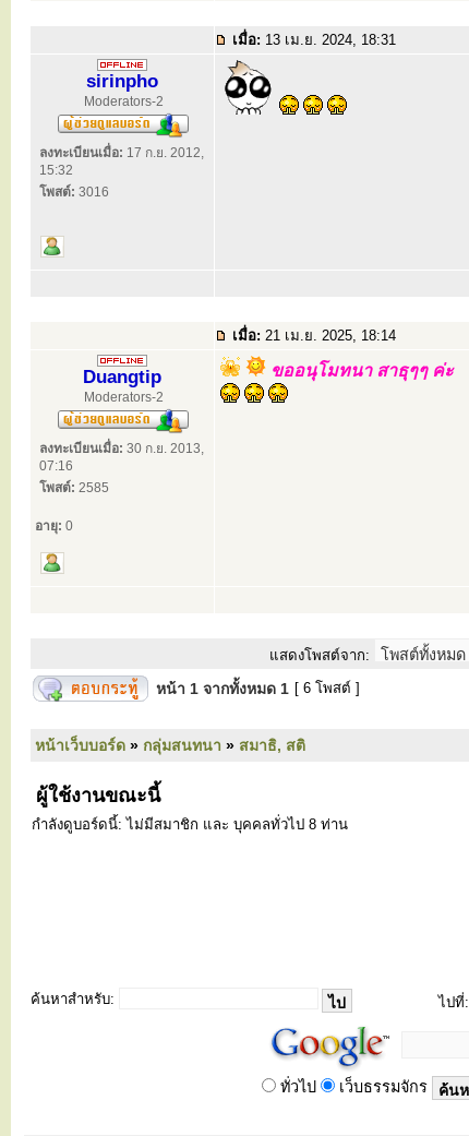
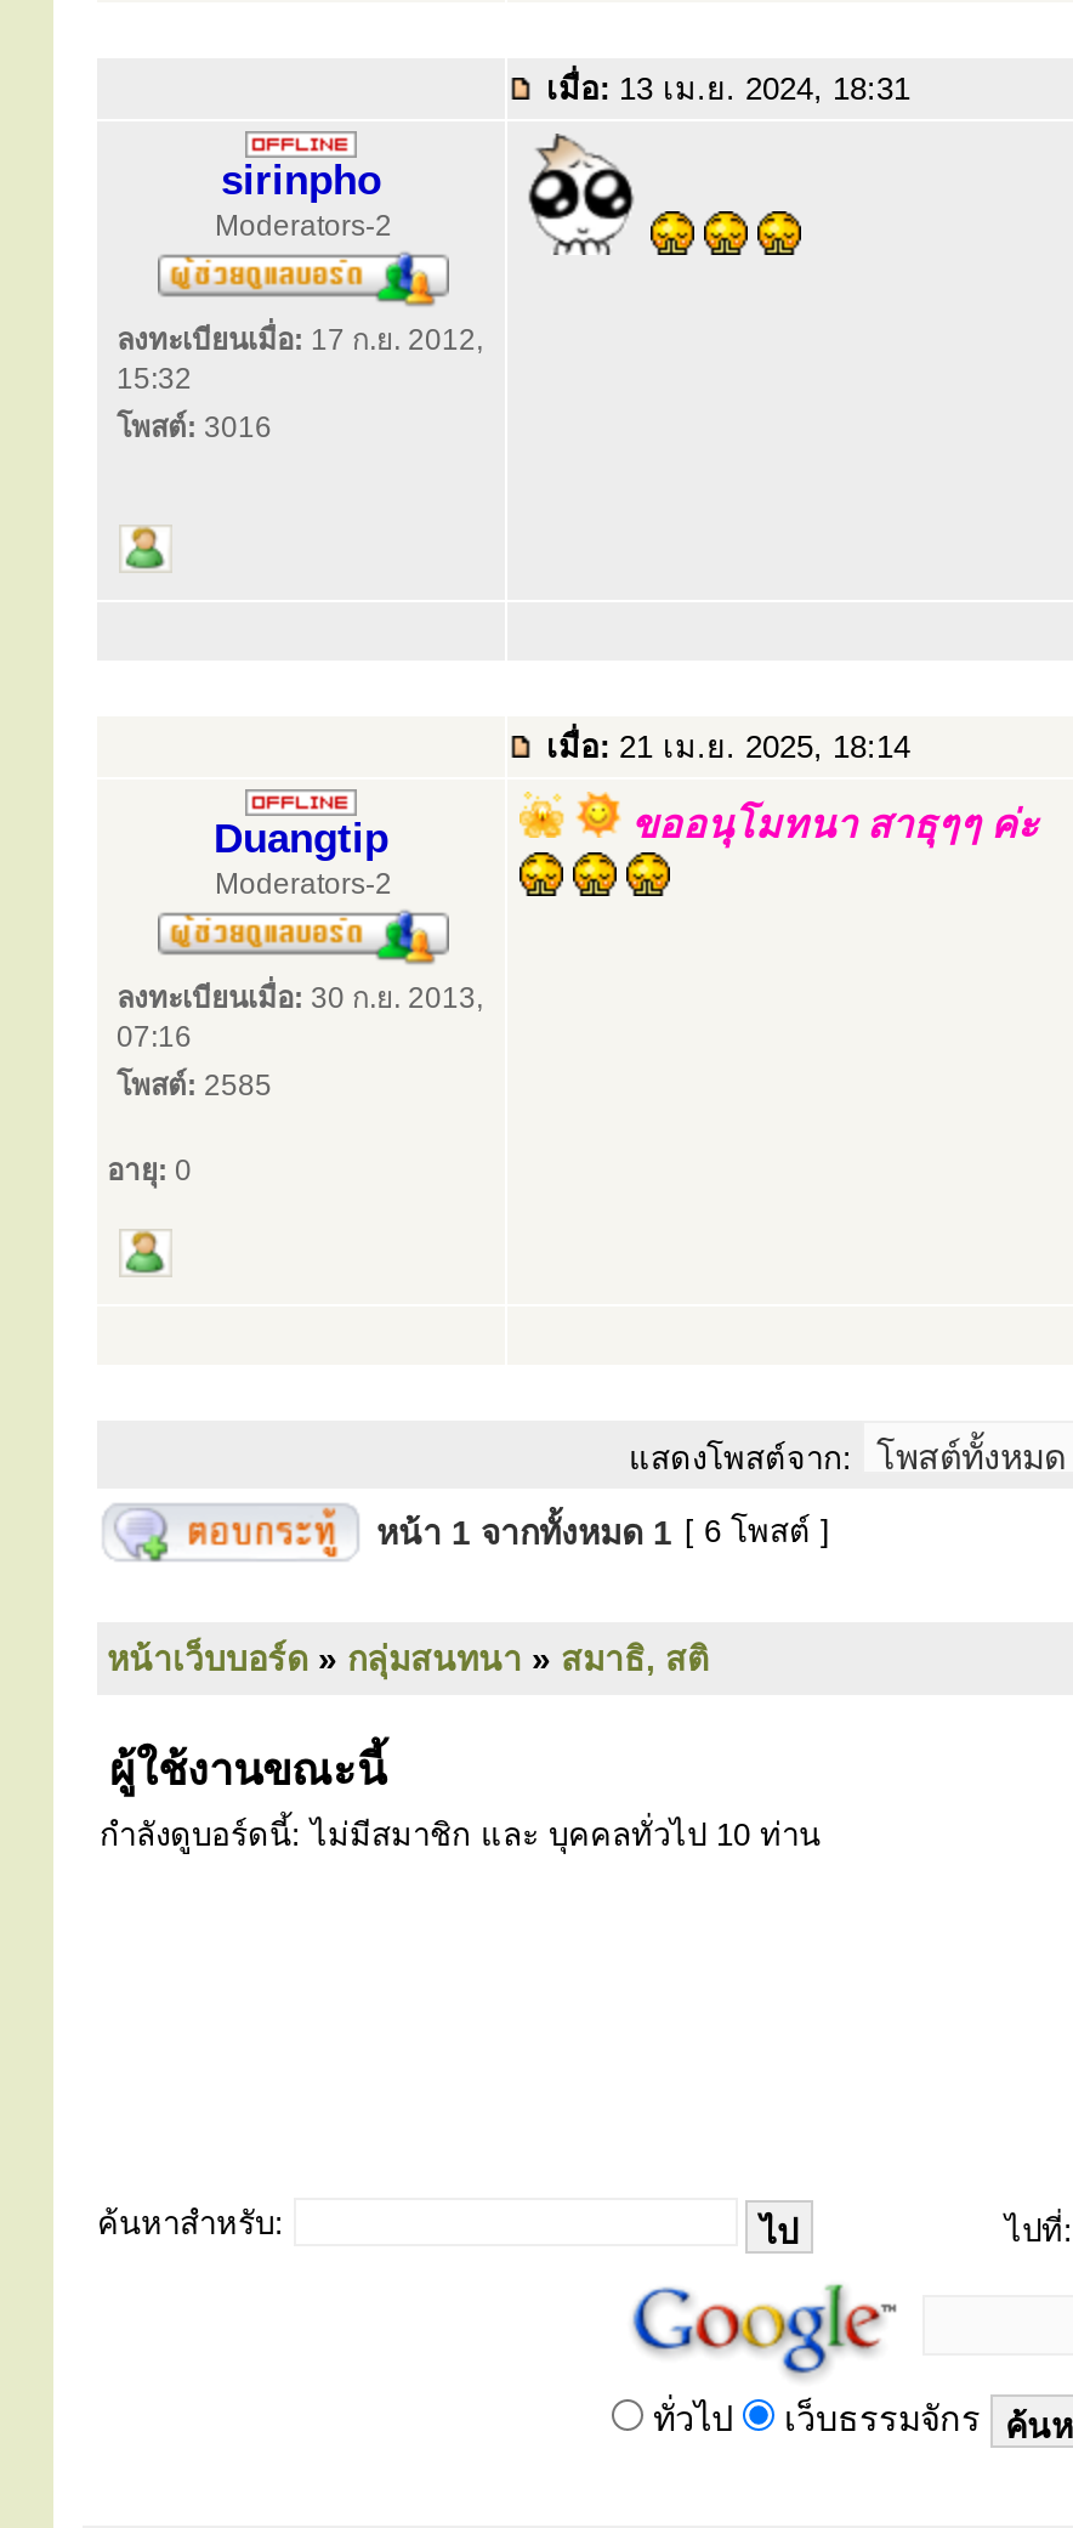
[32,816,348,833] กำลังดูบอร์ดนี้: ไม่มีสมาชิก และ บุคคลทั่วไป 8 ท่าน -> [100,1816,821,1853] กำลังดูบอร์ดนี้: ไม่มีสมาชิก และ บุคคลทั่วไป 10 ท่าน

